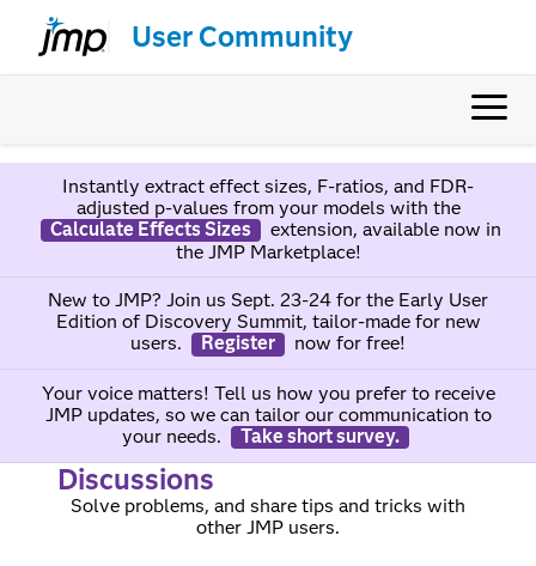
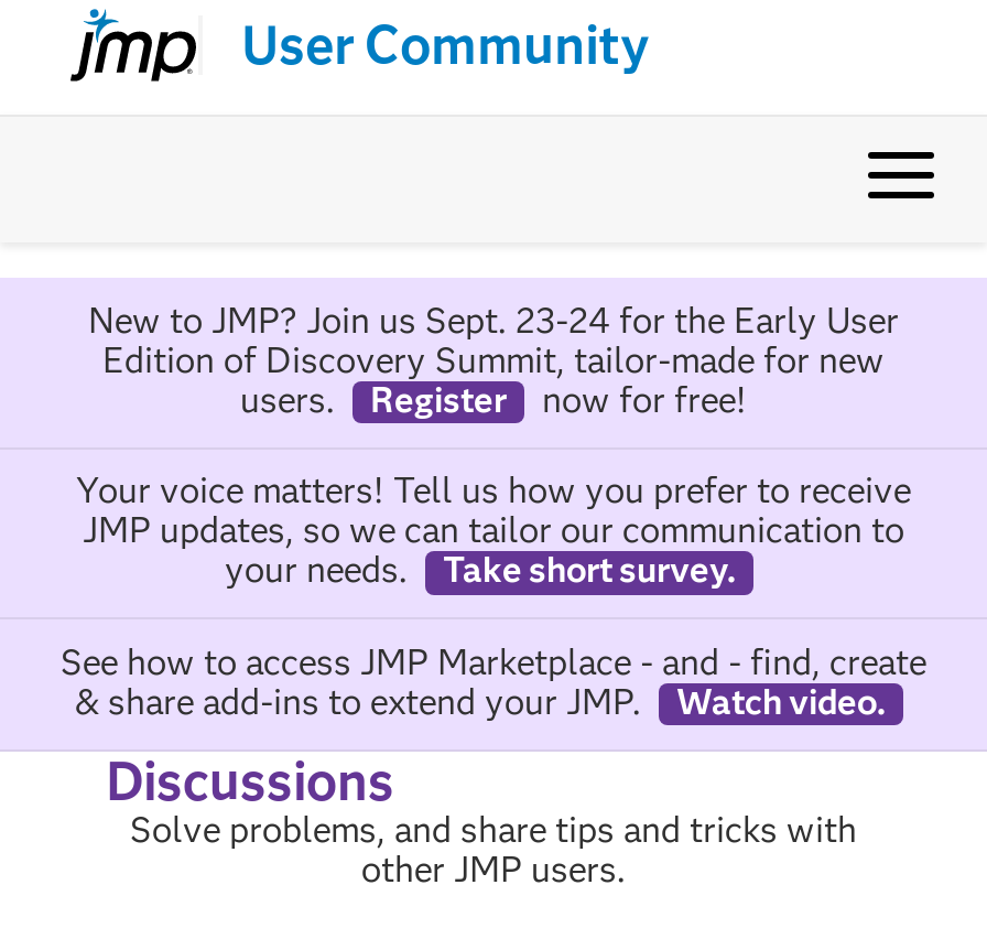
[50,174,501,264] Instantly extract effect sizes, F-ratios, and FDR- | adjusted p-values from your models with the | Calculate Effects Sizes | extension, available now in | the JMP Marketplace! -> none
moved [41,289,495,447] -> [76,299,911,591]: New to JMP? Join us Sept. 23-24 for the Early User | Edition of Discovery Summit, tailor-made for new | users. | ... | your needs. | Take short survey.
none -> [61,641,926,722] See how to access JMP Marketplace - and - find, create | & share add-ins to extend your JMP. | Watch video.

